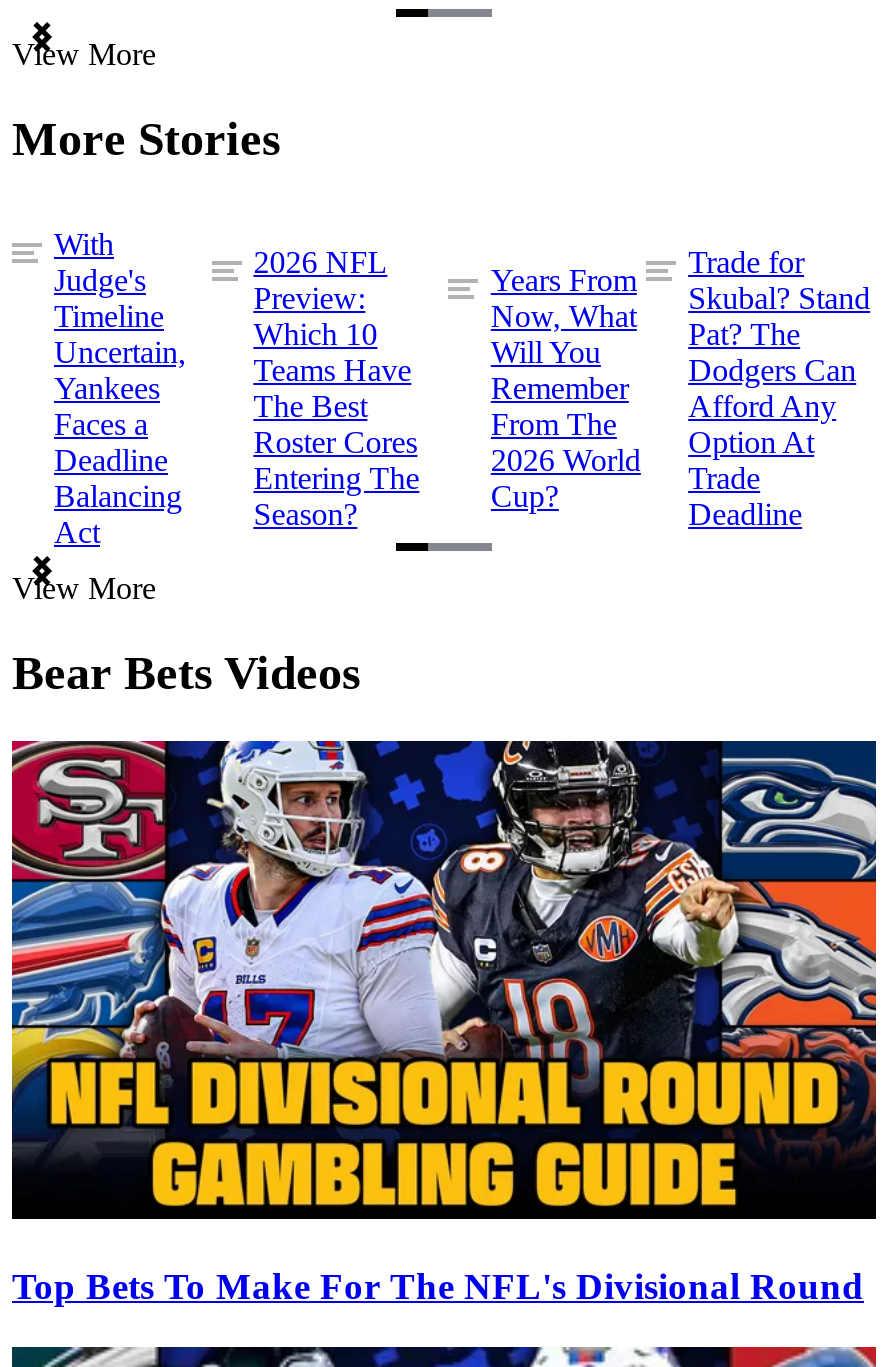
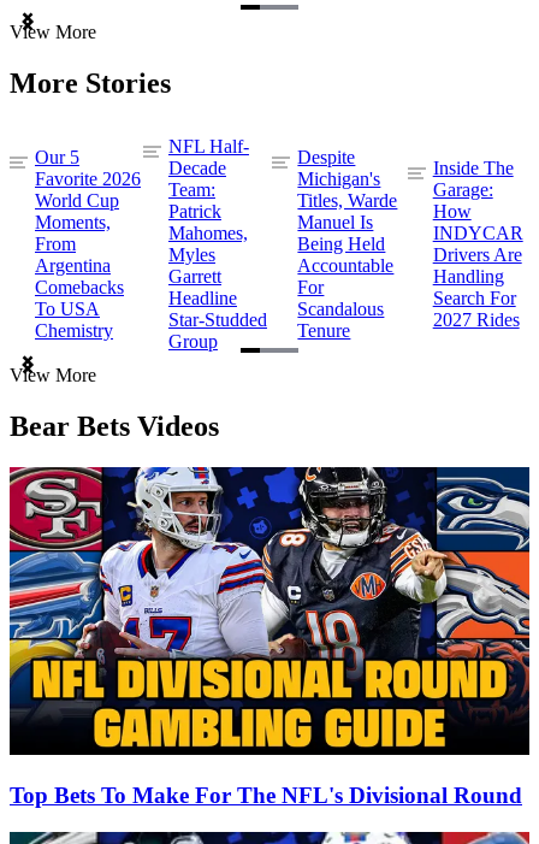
[54,227,186,549] With | Judge's | Timeline | Uncertain, | Yankees | Faces a | Deadline | Balancing | Act -> [35,147,141,341] Our 5 | Favorite 2026 | World Cup | Moments, | From | Argentina | Comebacks | To USA | Chemistry
[253,245,419,531] 2026 NFL | Preview: | Which 10 | Teams Have | The Best | Roster Cores | Entering The | Season? -> [168,136,267,352] NFL Half- | Decade | Team: | Patrick | Mahomes, | Myles | Garrett | Headline | Star-Studded | Group
[688,245,870,531] Trade for | Skubal? Stand | Pat? The | Dodgers Can | Afford Any | Option At | Trade | Deadline -> [433,158,523,330] Inside The | Garage: | How | INDYCAR | Drivers Are | Handling | Search For | 2027 Rides
[491,263,641,513] Years From | Now, What | Will You | Remember | From The | 2026 World | Cup? -> [298,147,398,341] Despite | Michigan's | Titles, Warde | Manuel Is | Being Held | Accountable | For | Scandalous | Tenure

